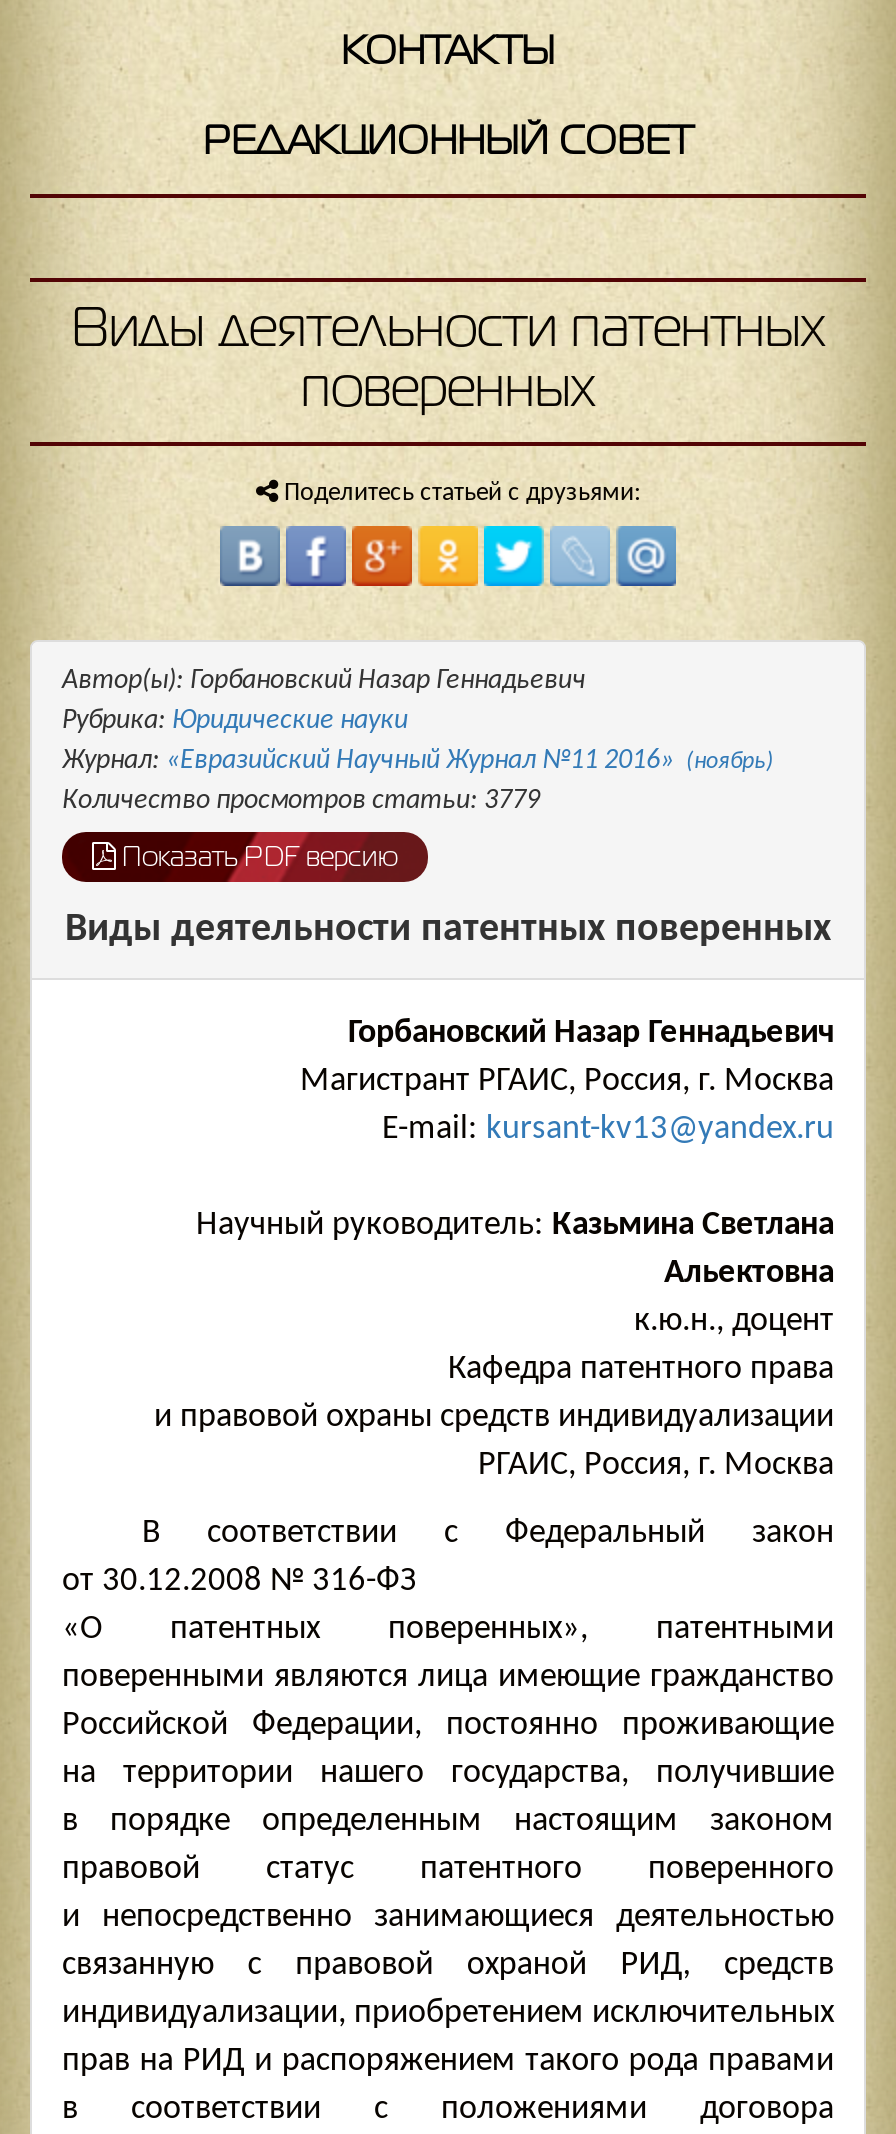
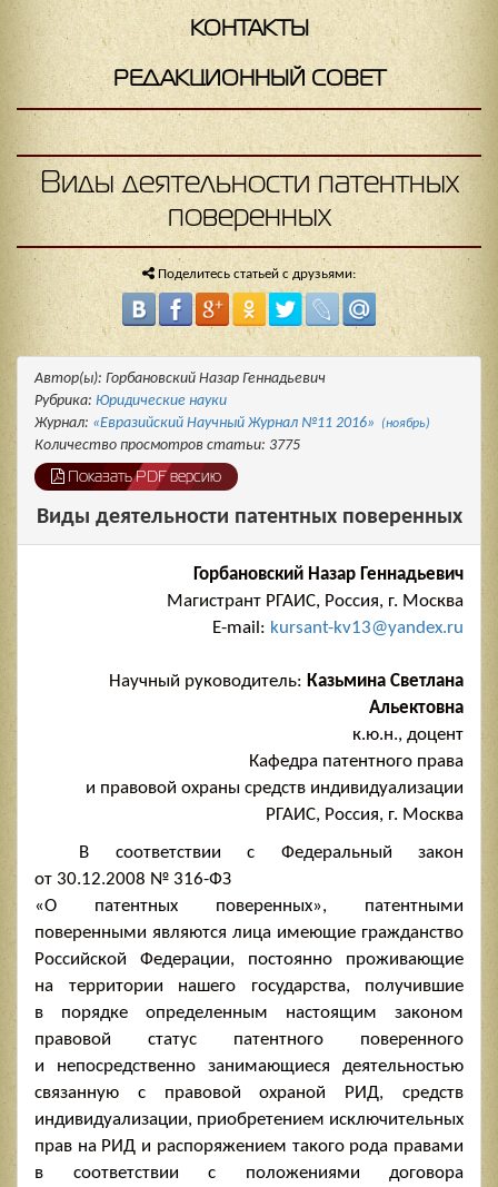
[62,786,540,816] Количество просмотров статьи: 3779 -> [34,437,300,454] Количество просмотров статьи: 3775

